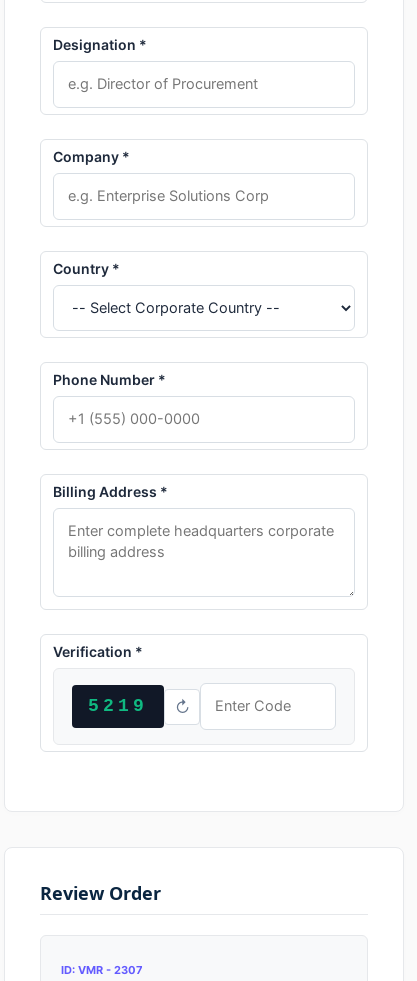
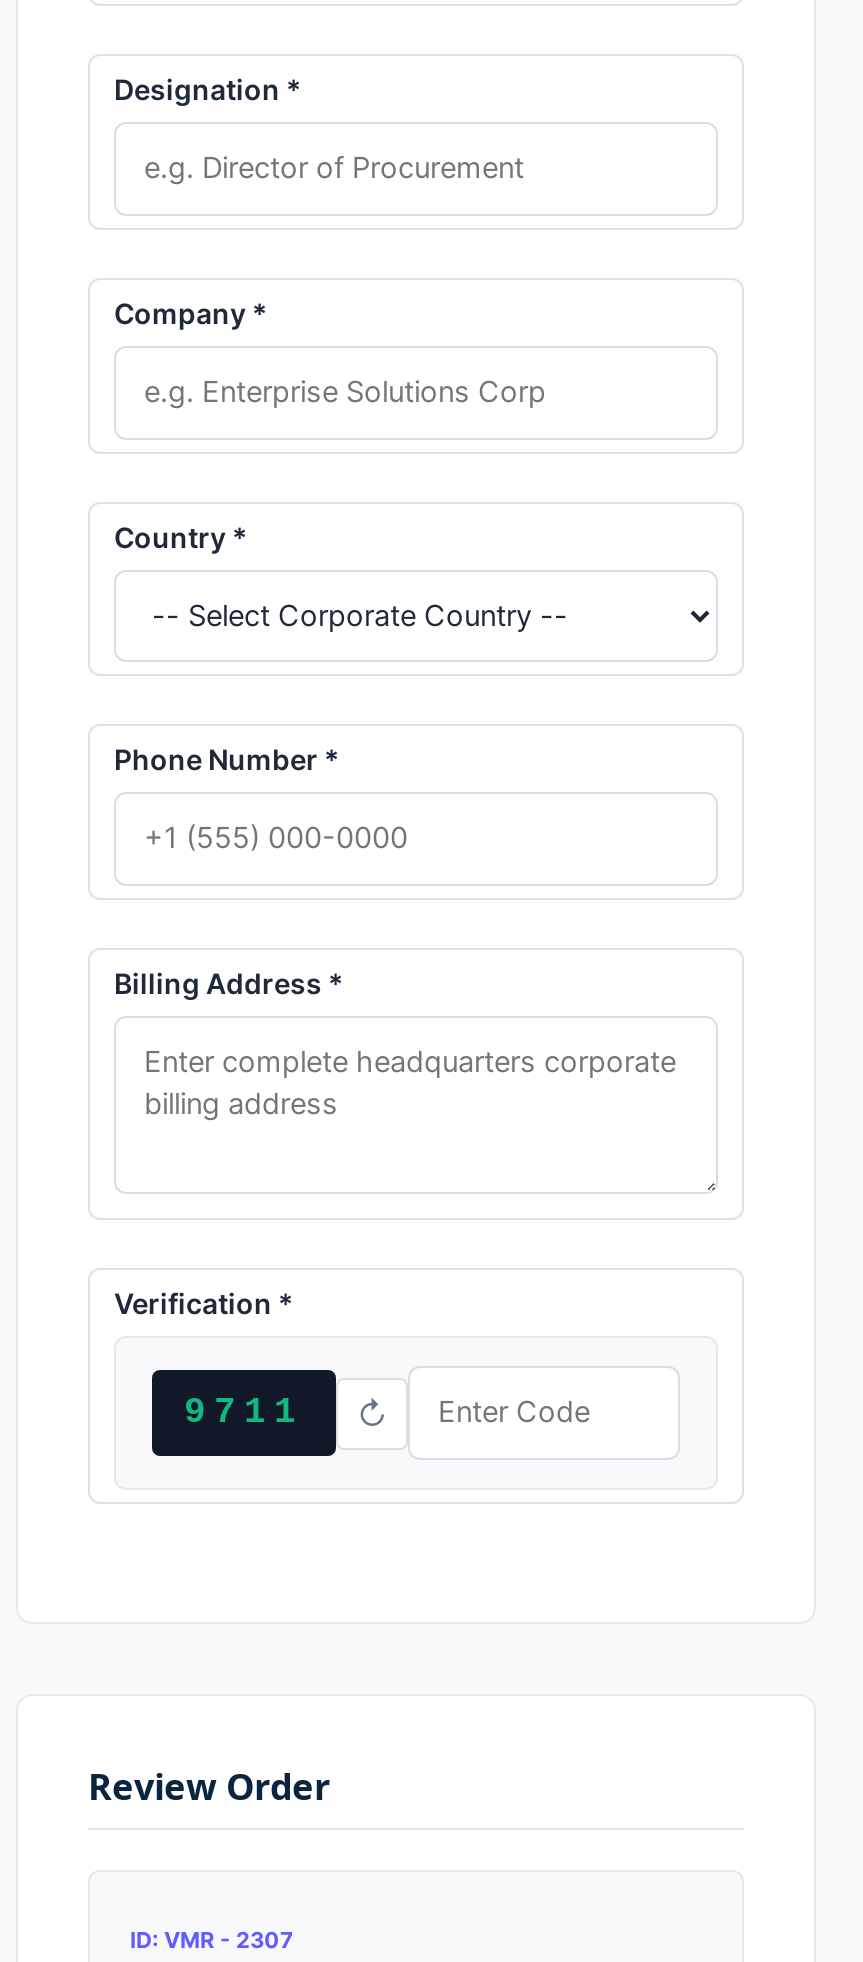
[88,696,148,716] 5219 -> [184,1392,304,1432] 9711

